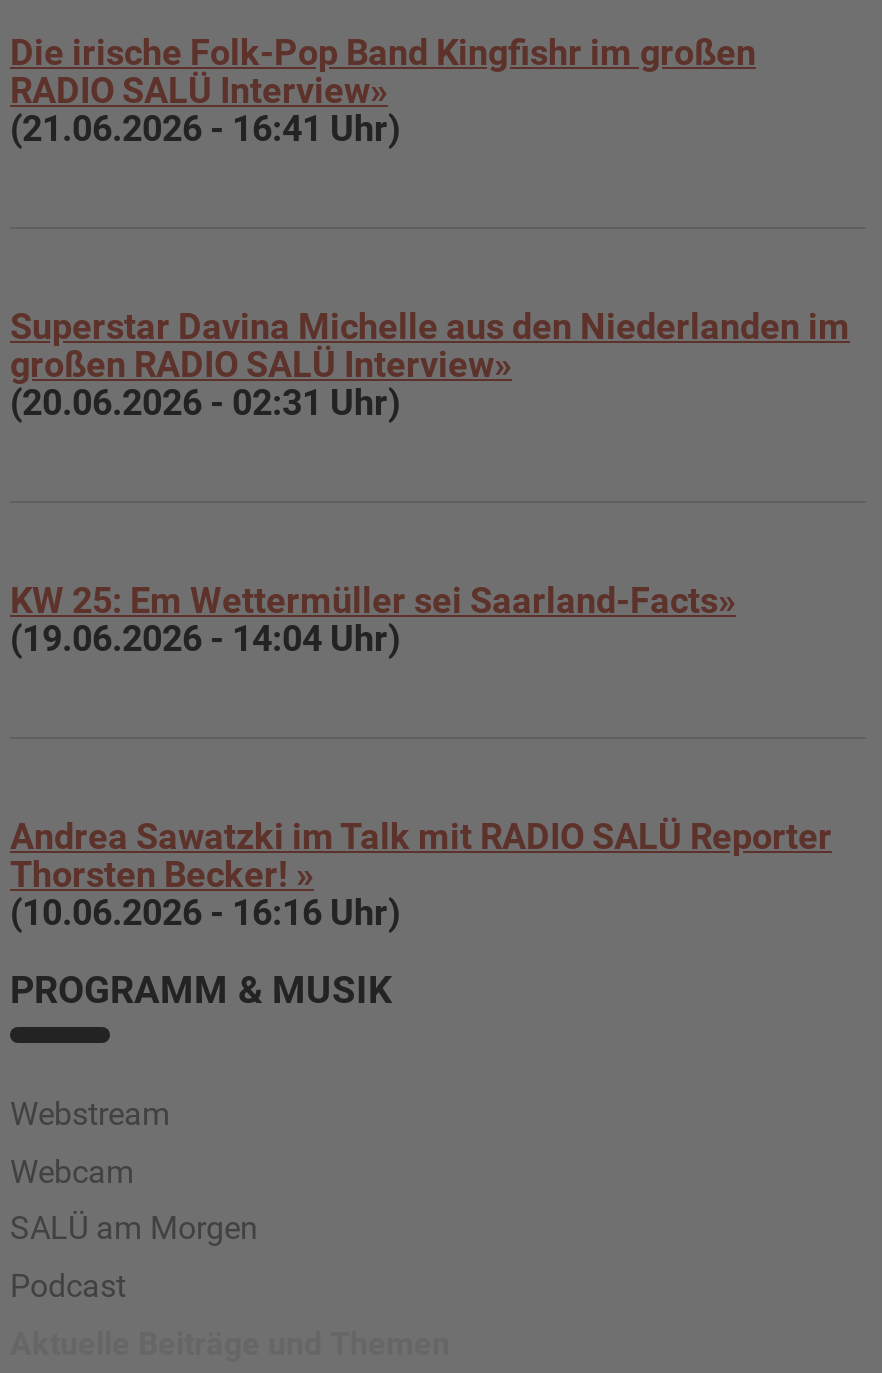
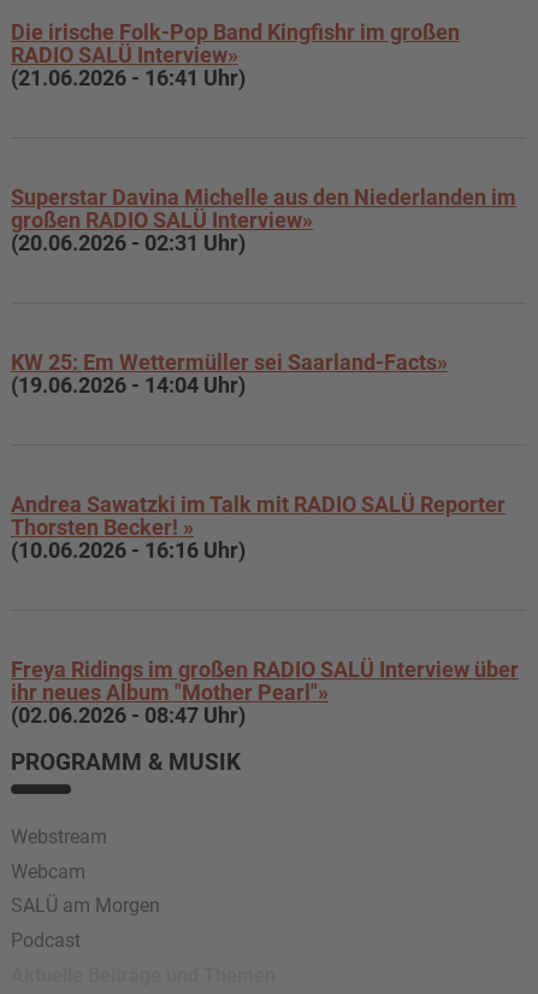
none -> [11,657,519,728] Freya Ridings im großen RADIO SALÜ Interview über | ihr neues Album "Mother Pearl"» | (02.06.2026 - 08:47 Uhr)

